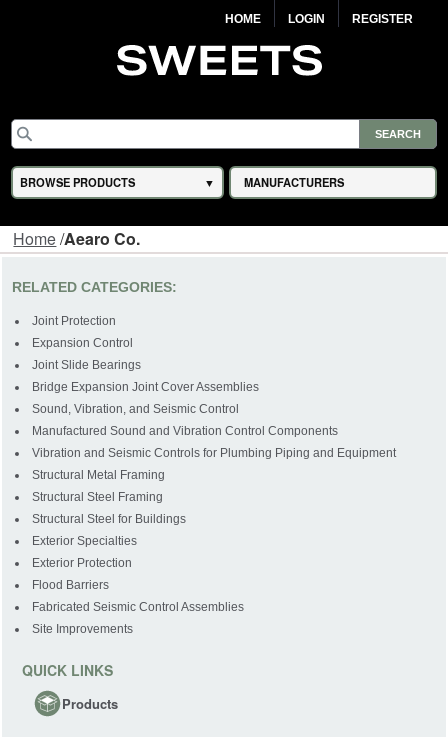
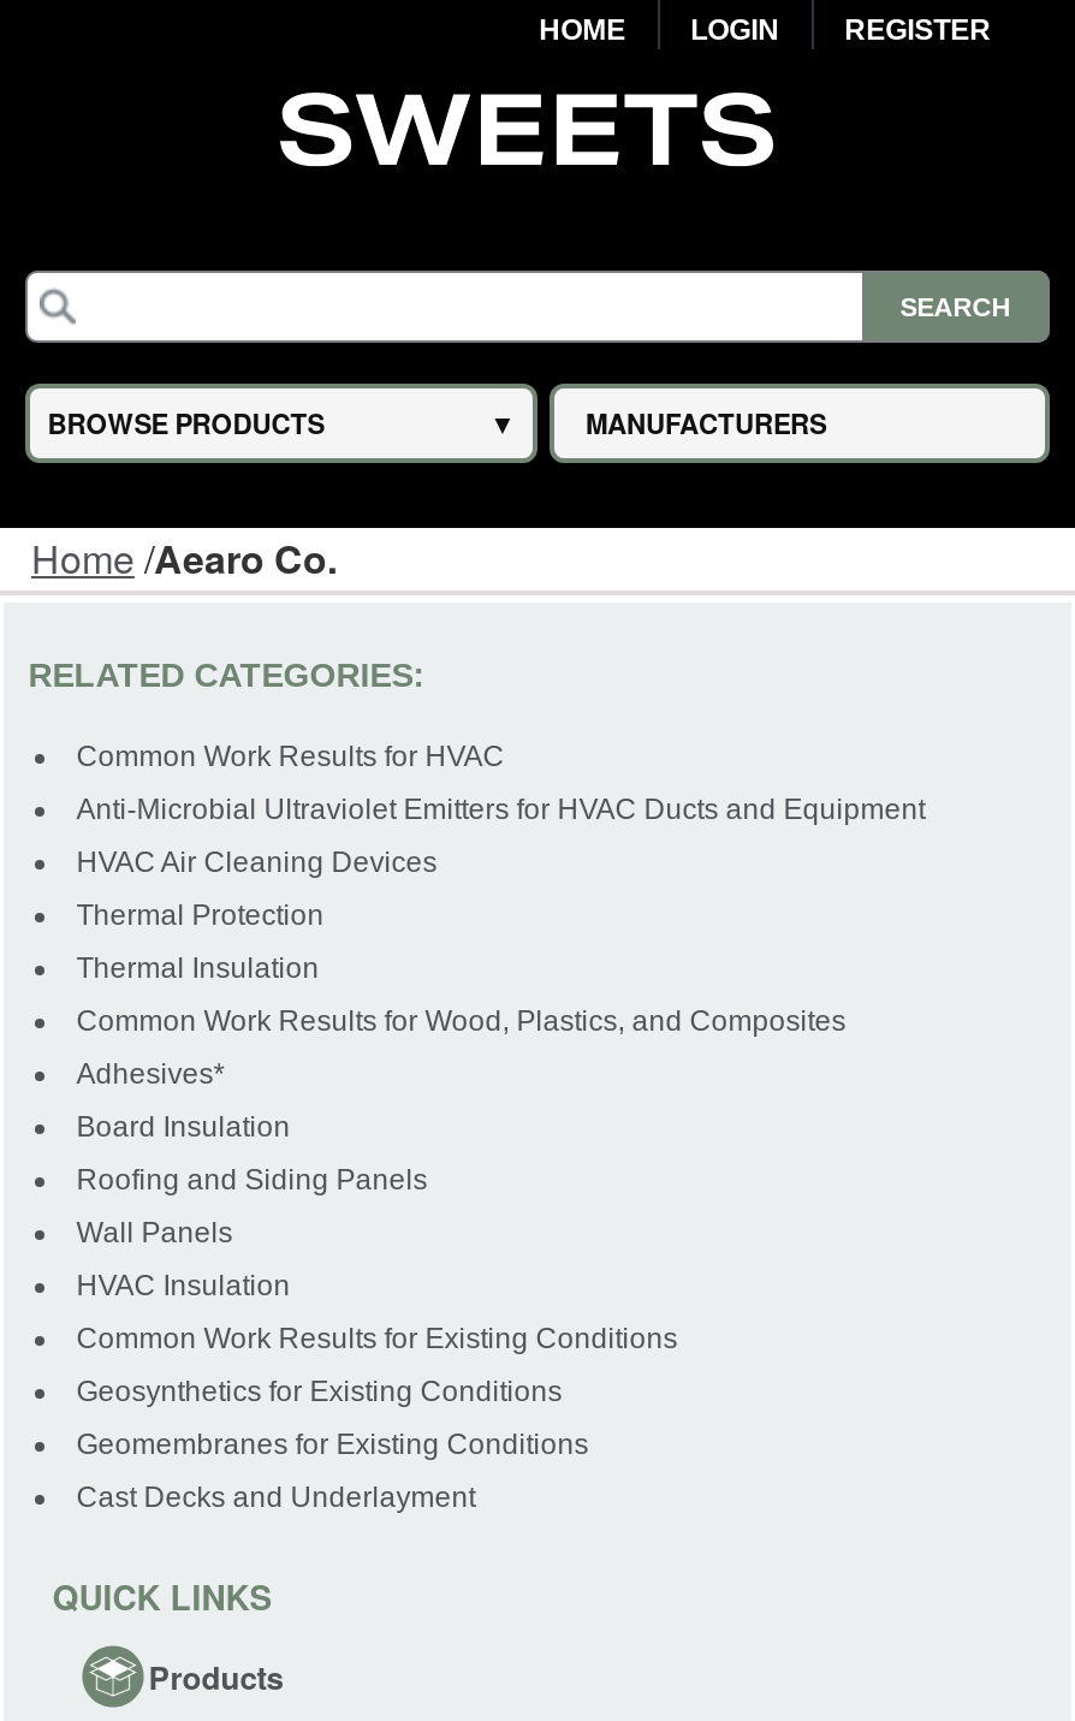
[32,314,116,328] Joint Protection -> [76,740,504,773] Common Work Results for HVAC
[32,336,133,350] Expansion Control -> [76,793,925,826] Anti-Microbial Ultraviolet Emitters for HVAC Ducts and Equipment
[32,358,141,372] Joint Slide Bearings -> [76,845,437,879] HVAC Air Cleaning Devices
[32,380,259,394] Bridge Expansion Joint Cover Assemblies -> [76,898,324,932] Thermal Protection
[32,402,239,416] Sound, Vibration, and Seismic Control -> [76,951,319,985] Thermal Insulation
[32,424,338,438] Manufactured Sound and Vibration Control Components -> [76,1004,846,1038] Common Work Results for Wood, Plastics, and Composites
[32,446,396,460] Vibration and Seismic Controls for Plumbing Piping and Equipment -> [76,1057,225,1091] Adhesives*
[32,468,165,482] Structural Metal Framing -> [76,1110,290,1144] Board Insulation
[32,490,163,504] Structural Steel Framing -> [76,1163,427,1197] Roofing and Siding Panels
[32,512,186,526] Structural Steel for Buildings -> [76,1216,233,1250] Wall Panels
[32,534,137,548] Exterior Specialties -> [76,1269,290,1302] HVAC Insulation
[32,556,132,570] Exterior Protection -> [76,1322,677,1355] Common Work Results for Existing Conditions
[32,578,109,592] Flood Barriers -> [76,1375,562,1408] Geosynthetics for Existing Conditions
[32,600,244,614] Fabricated Seismic Control Assemblies -> [76,1428,588,1461] Geomembranes for Existing Conditions
[32,622,133,636] Site Improvements -> [76,1480,475,1514] Cast Decks and Underlayment

